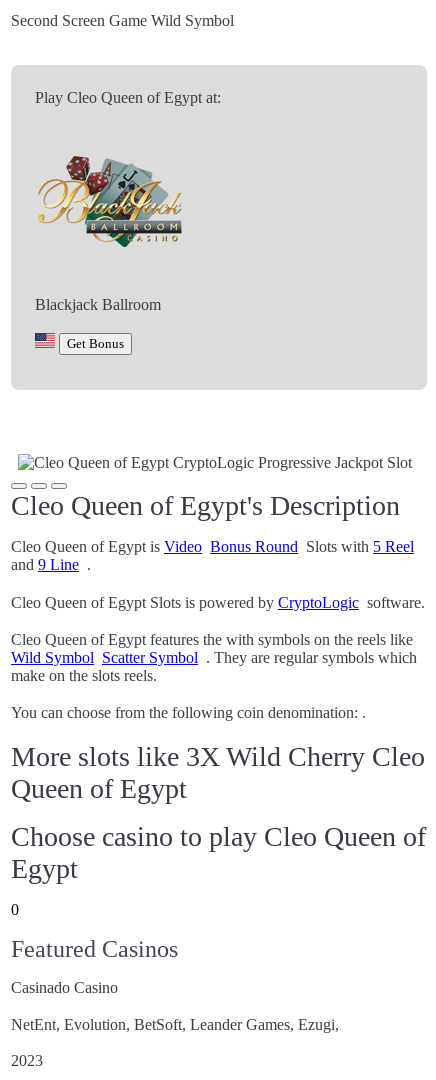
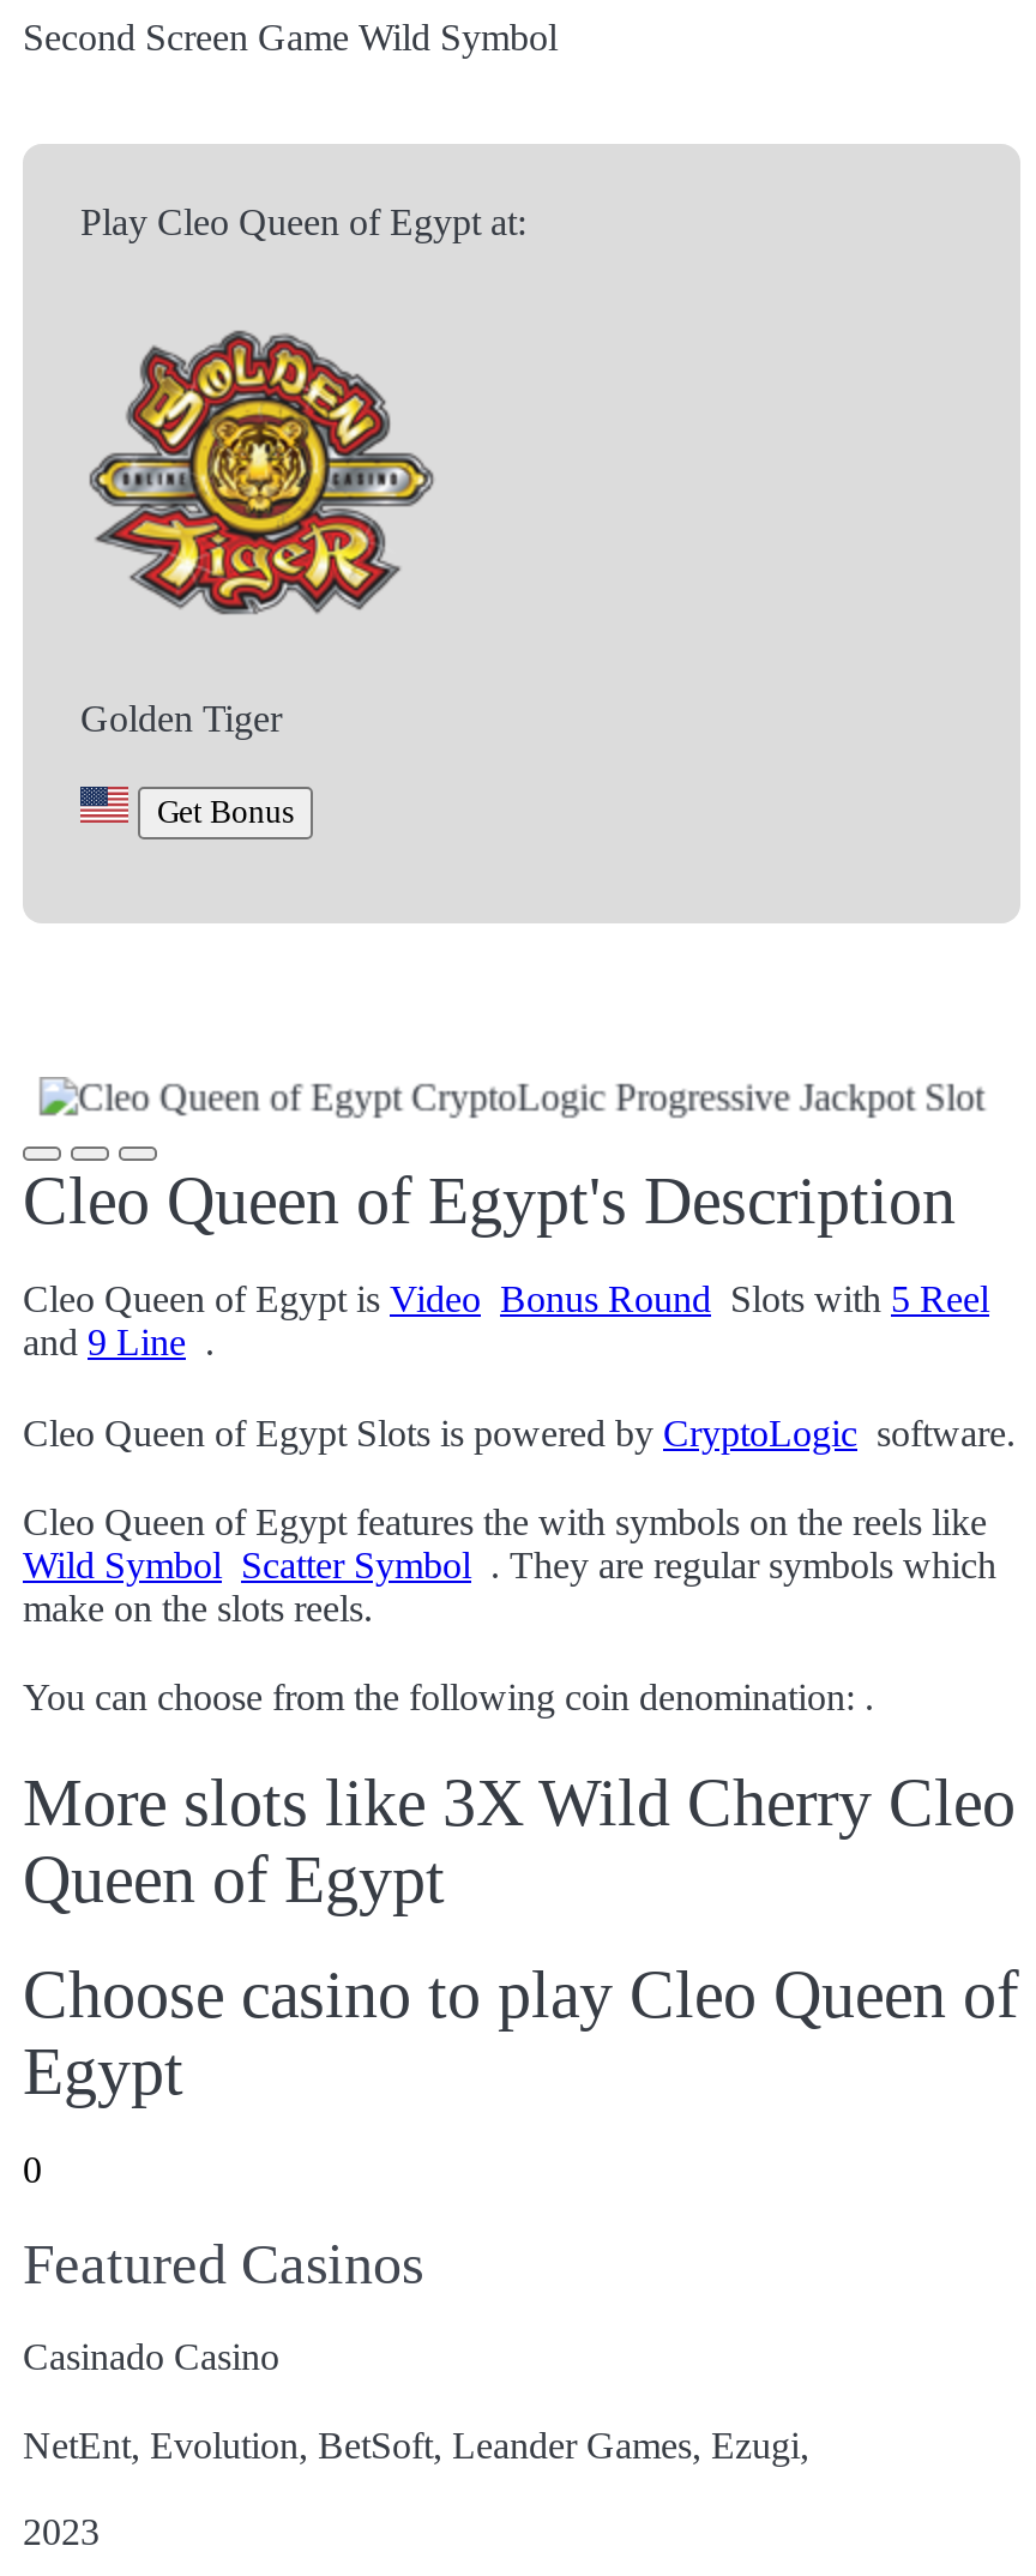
[35,143,183,313] [image] | Blackjack Ballroom -> [80,329,435,739] [image] | Golden Tiger

